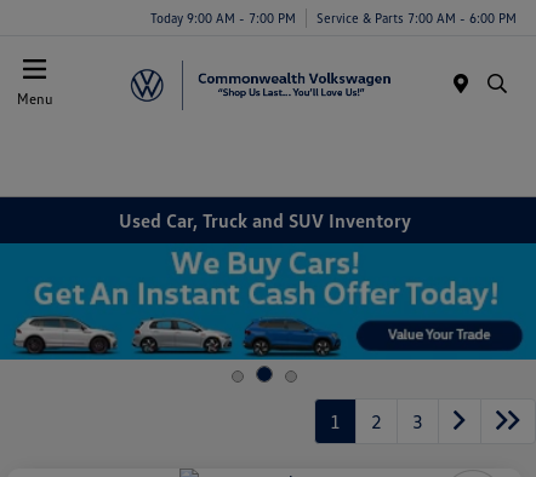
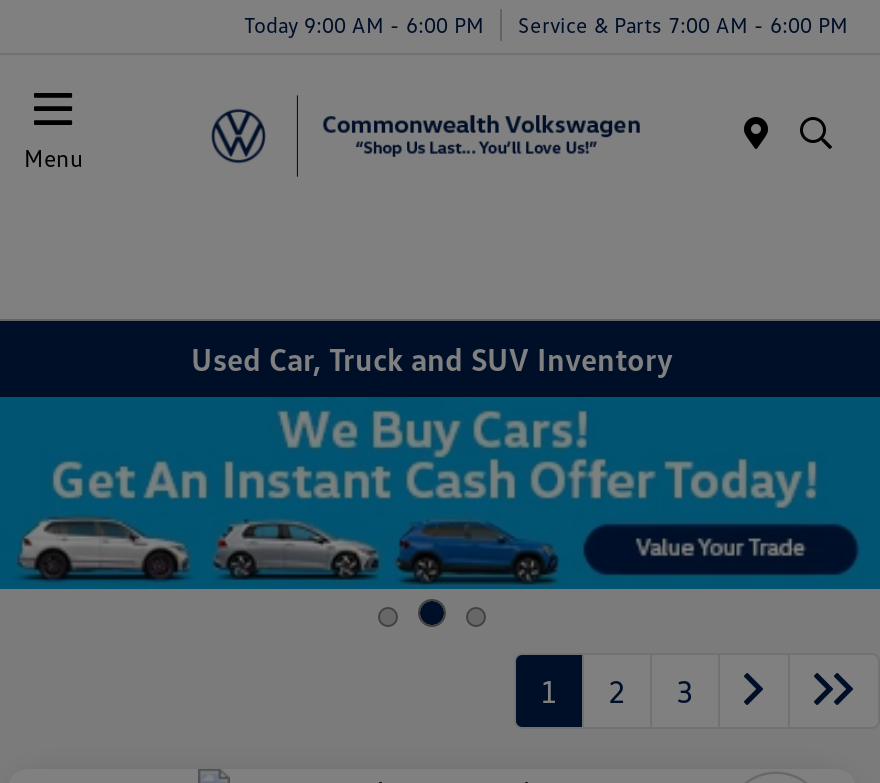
[150,9,517,25] Today 9:00 AM - 7:00 PM Service & Parts 7:00 AM - 6:00 PM -> [244,10,848,36] Today 9:00 AM - 6:00 PM Service & Parts 7:00 AM - 6:00 PM

